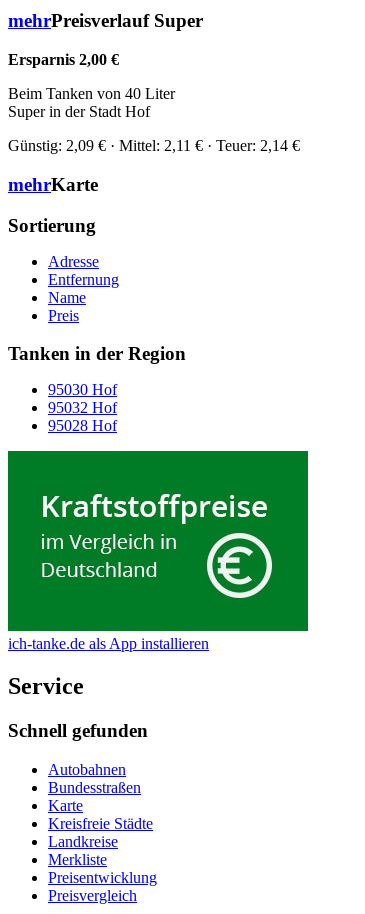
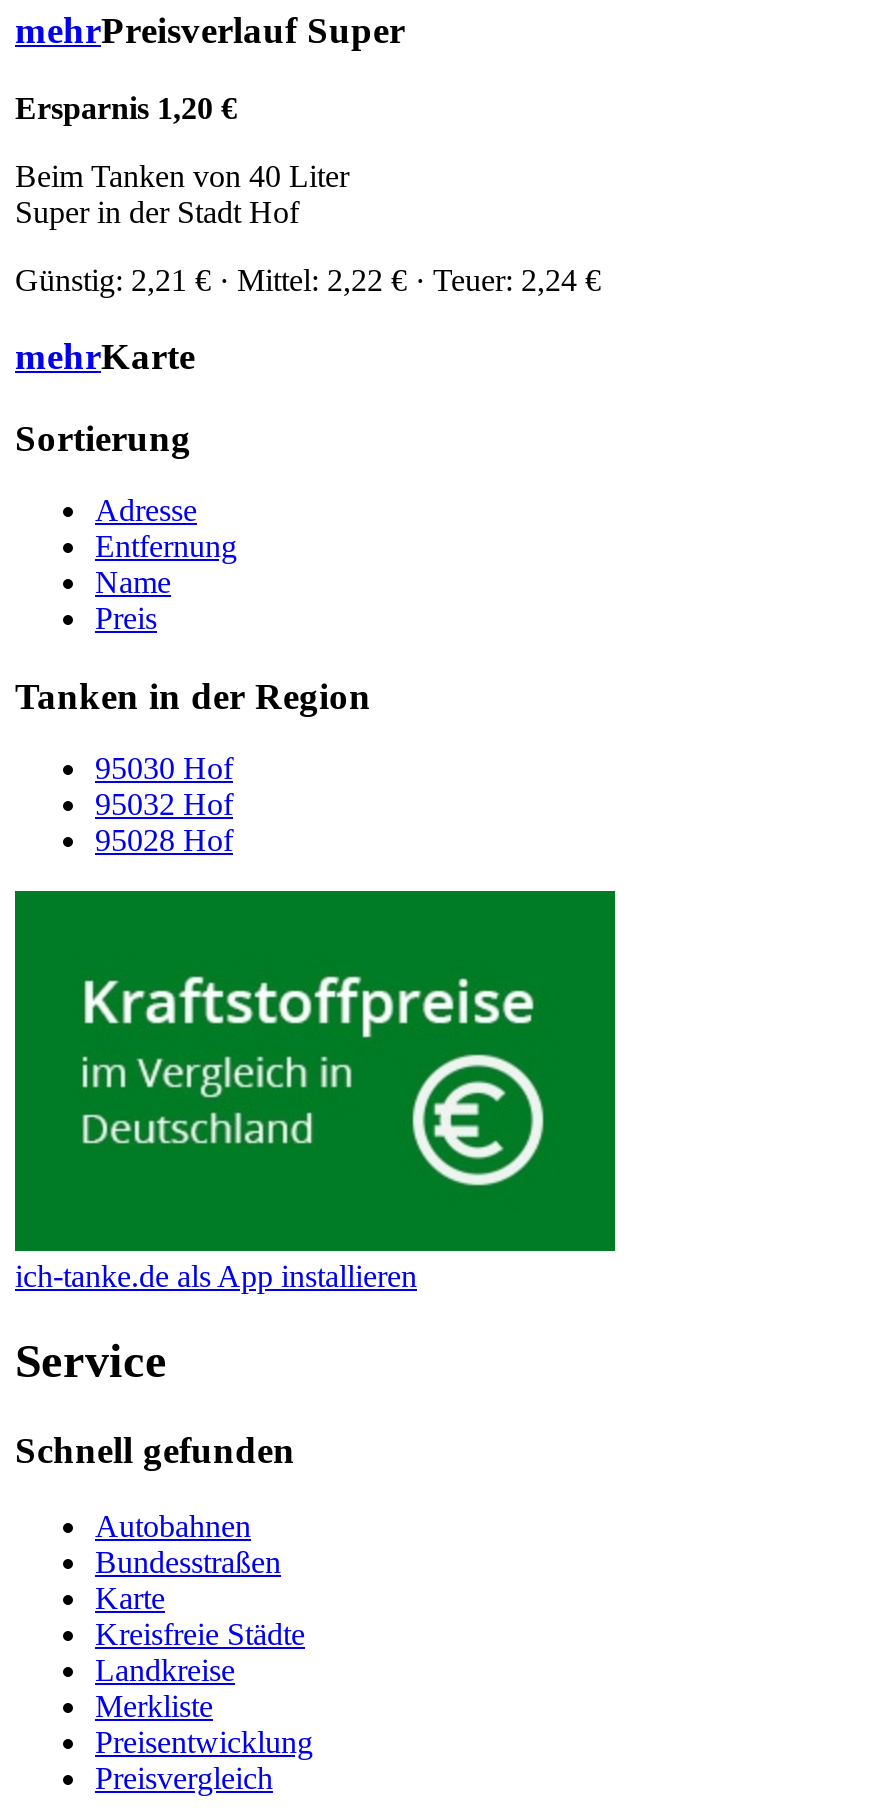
[8,51,119,68] Ersparnis 2,00 € -> [15,90,237,124] Ersparnis 1,20 €
[8,137,300,154] Günstig: 2,09 € · Mittel: 2,11 € · Teuer: 2,14 € -> [15,262,601,296] Günstig: 2,21 € · Mittel: 2,22 € · Teuer: 2,24 €

